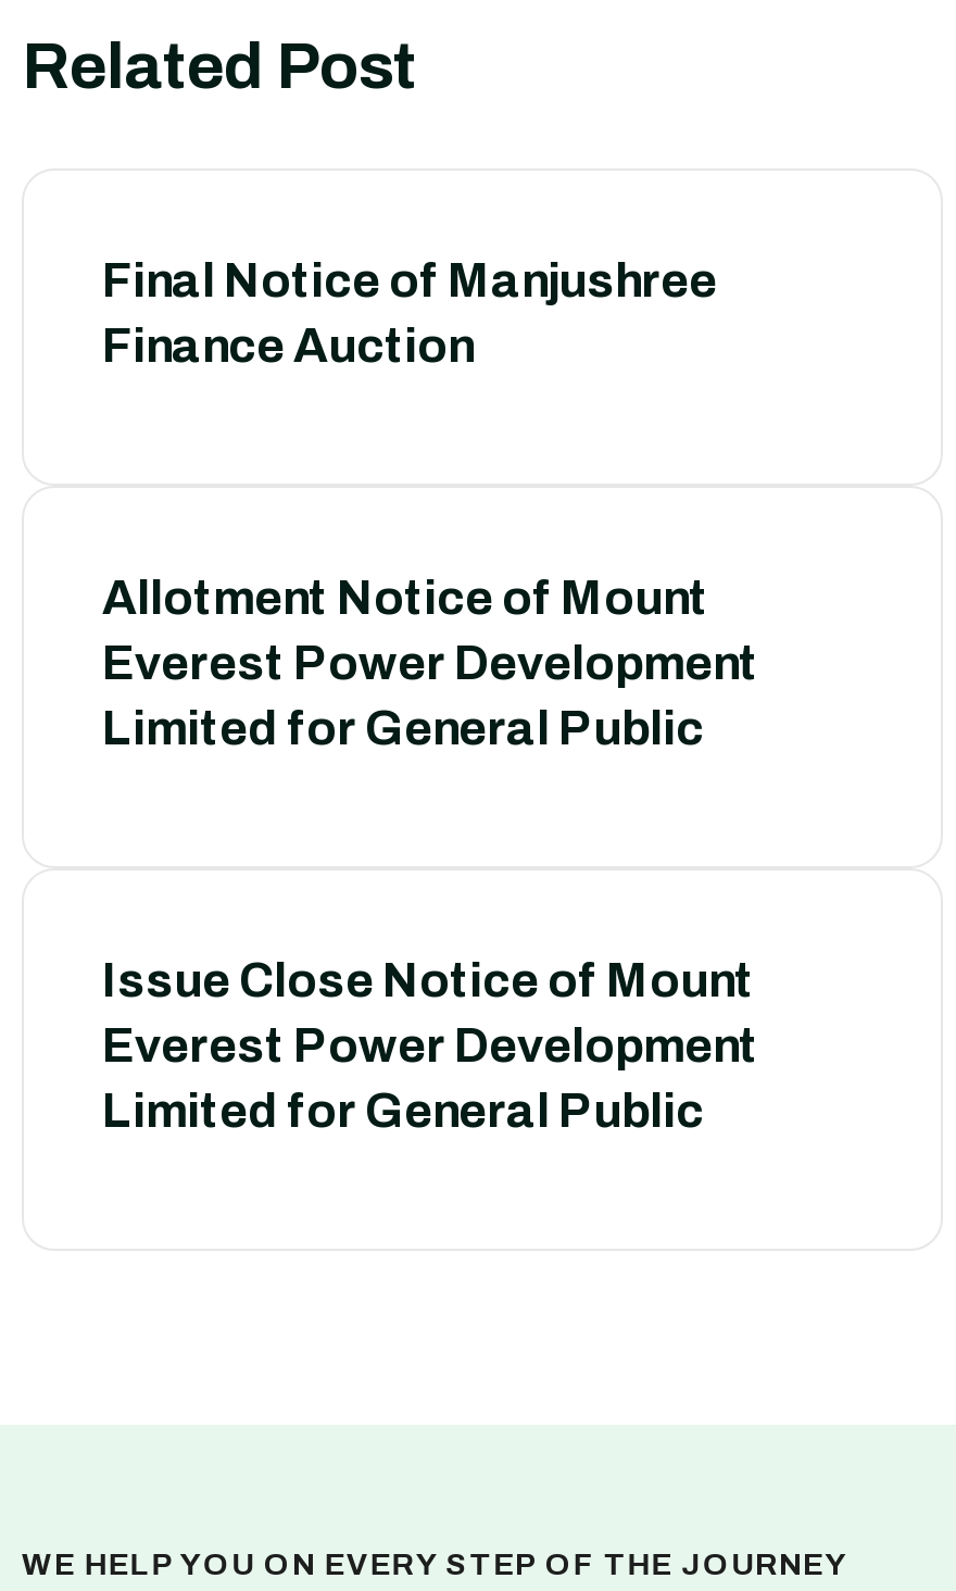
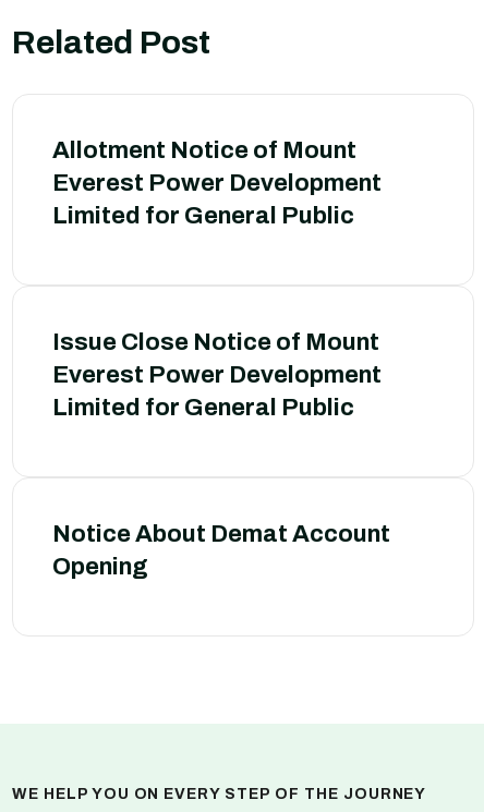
[102,255,717,373] Final Notice of Manjushree | Finance Auction -> none
moved [102,573,758,1138] -> [52,137,382,421]: Allotment Notice of Mount | Everest Power Development | Limited for General Public | Issue Close Notice of Mount | Everest Power Development | Limited for General Public
none -> [52,521,390,580] Notice About Demat Account | Opening

